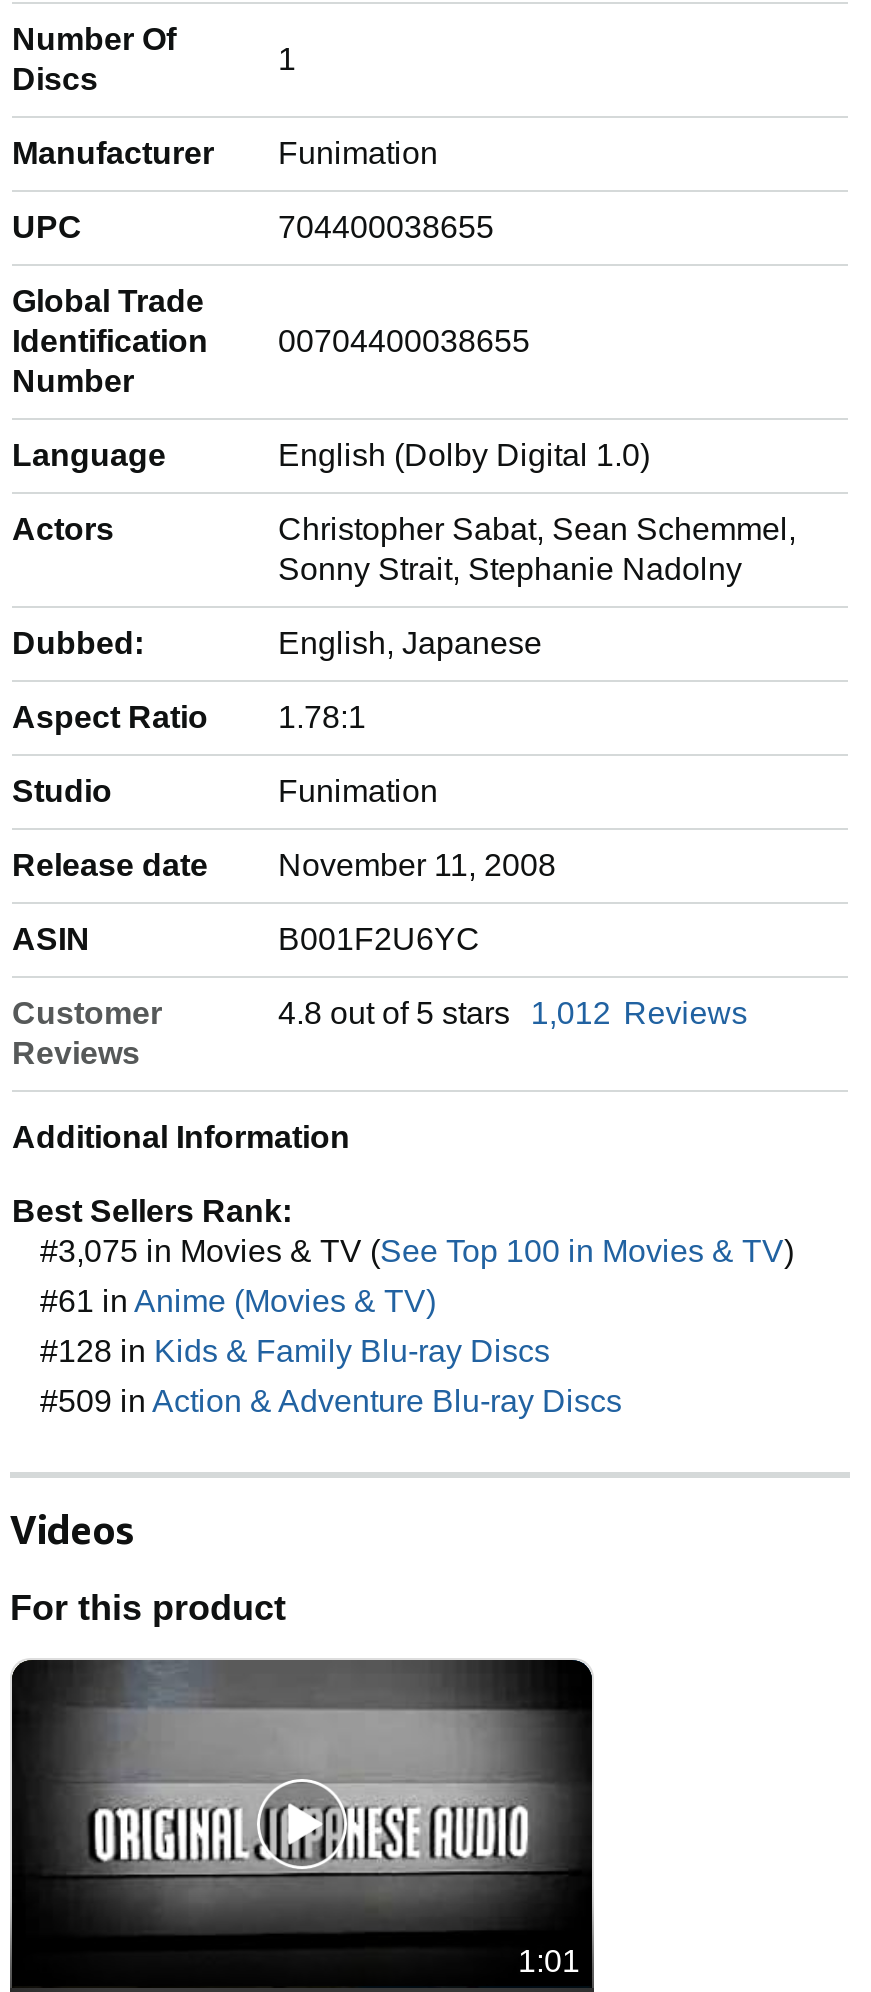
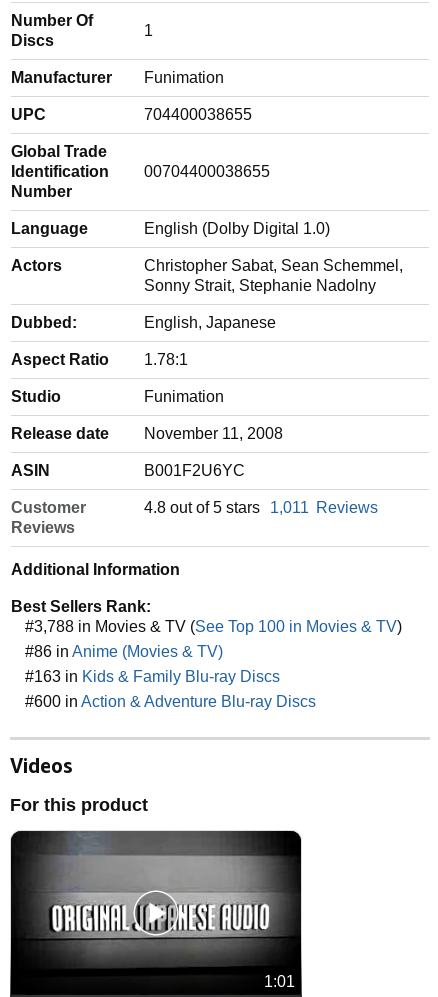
[278,997,748,1031] 4.8 out of 5 stars 1,012 Reviews -> [144,499,378,516] 4.8 out of 5 stars 1,011 Reviews
[40,1235,794,1269] #3,075 in Movies & TV (See Top 100 in Movies & TV) -> [25,618,402,635] #3,788 in Movies & TV (See Top 100 in Movies & TV)
[40,1285,436,1319] #61 in Anime (Movies & TV) -> [25,643,223,660] #86 in Anime (Movies & TV)
[40,1335,550,1369] #128 in Kids & Family Blu-ray Discs -> [25,668,280,685] #163 in Kids & Family Blu-ray Discs
[40,1385,622,1419] #509 in Action & Adventure Blu-ray Discs -> [25,693,316,710] #600 in Action & Adventure Blu-ray Discs

